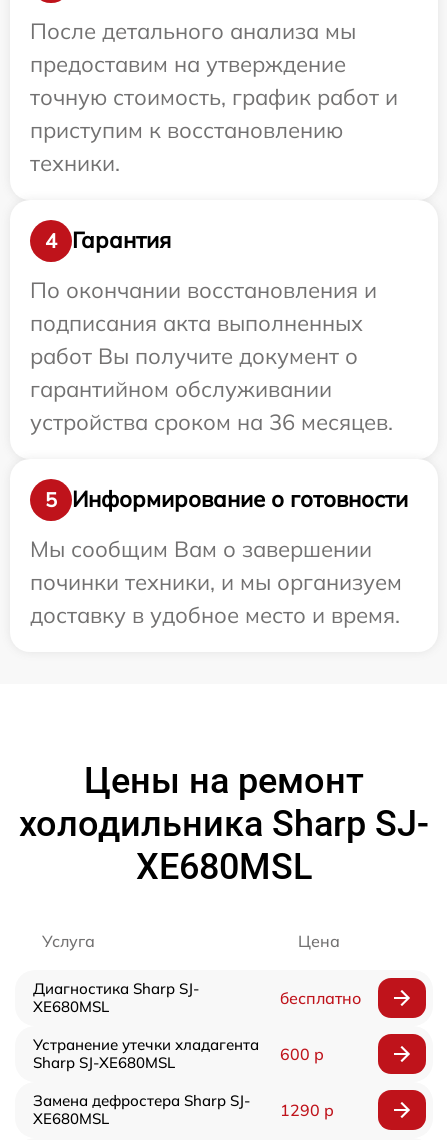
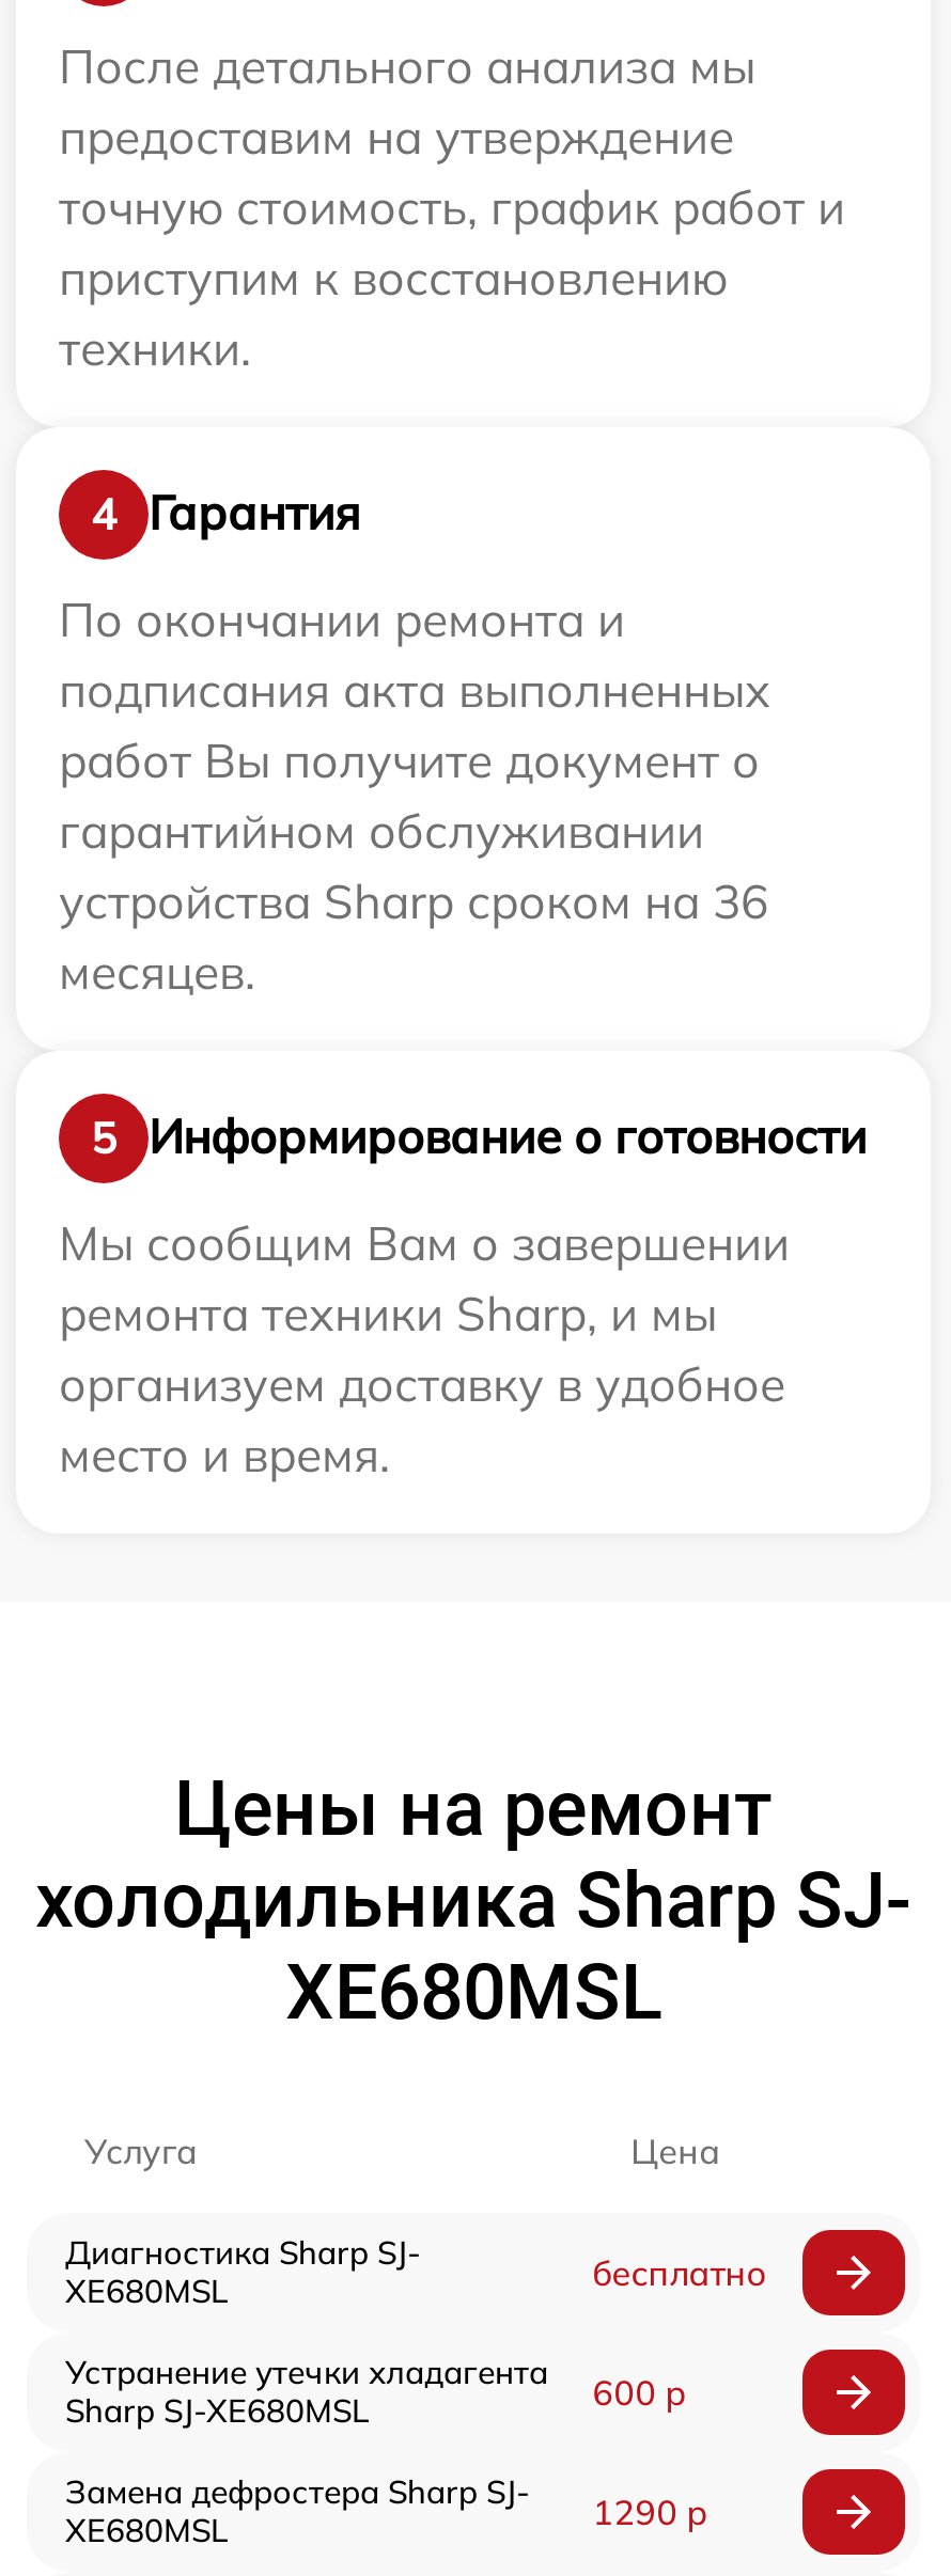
[30,276,377,304] По окончании восстановления и -> [59,589,625,648] По окончании ремонта и
[30,408,393,436] устройства сроком на 36 месяцев. -> [59,871,768,1001] устройства Sharp сроком на 36 | месяцев.
[30,568,402,629] починки техники, и мы организуем | доставку в удобное место и время. -> [59,1283,785,1484] ремонта техники Sharp, и мы | организуем доставку в удобное | место и время.

